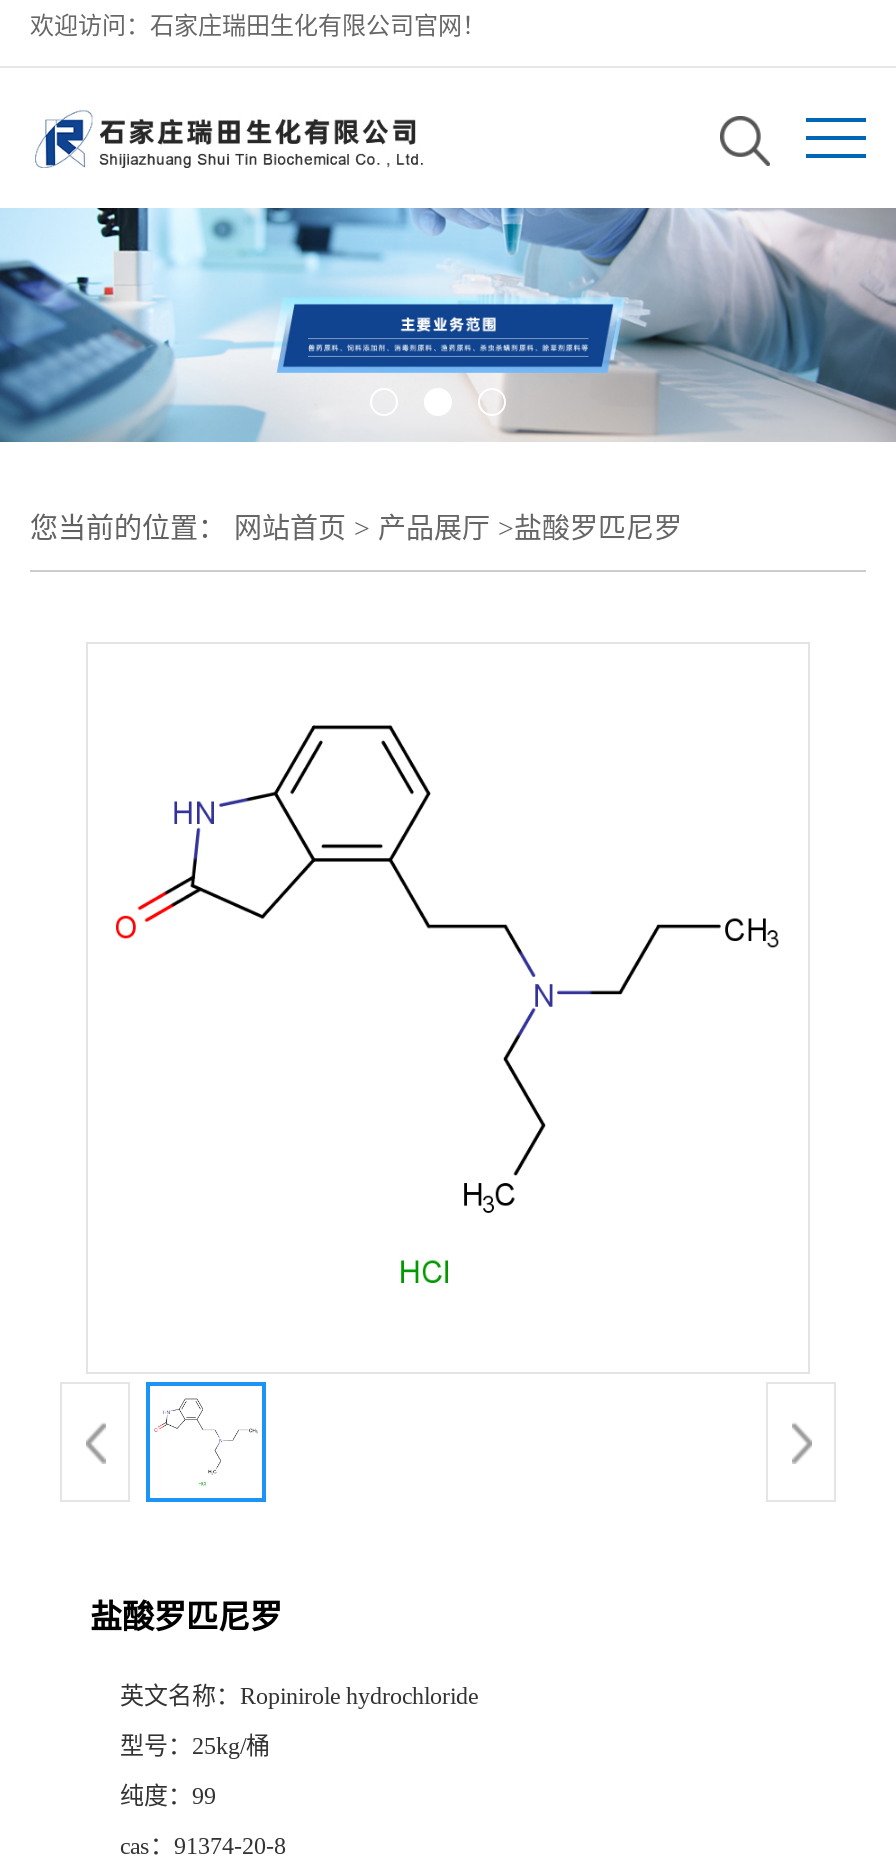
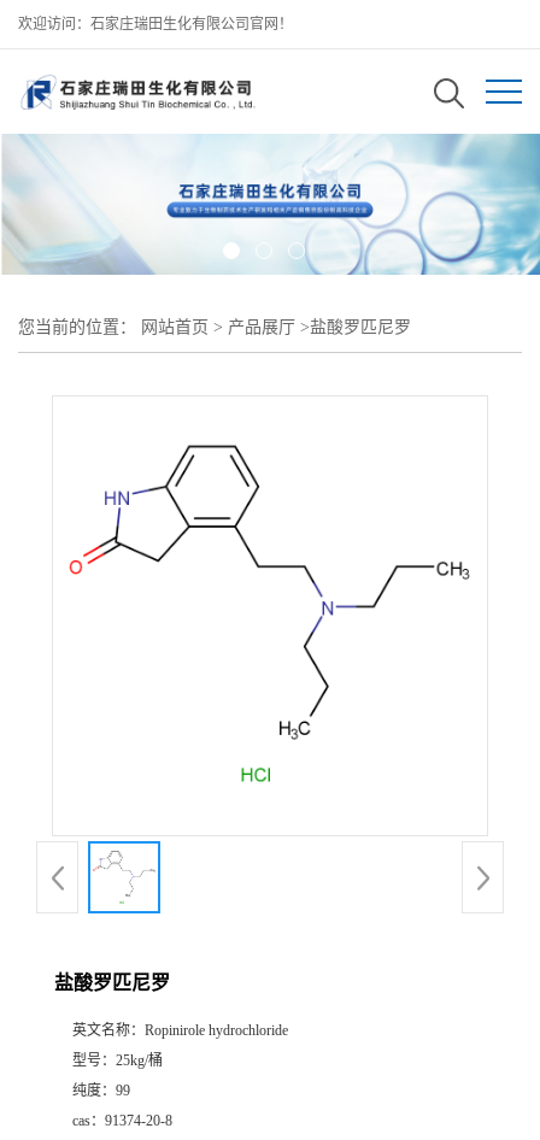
[6,206,890,444] [image] -> [4,134,536,276] [image]

